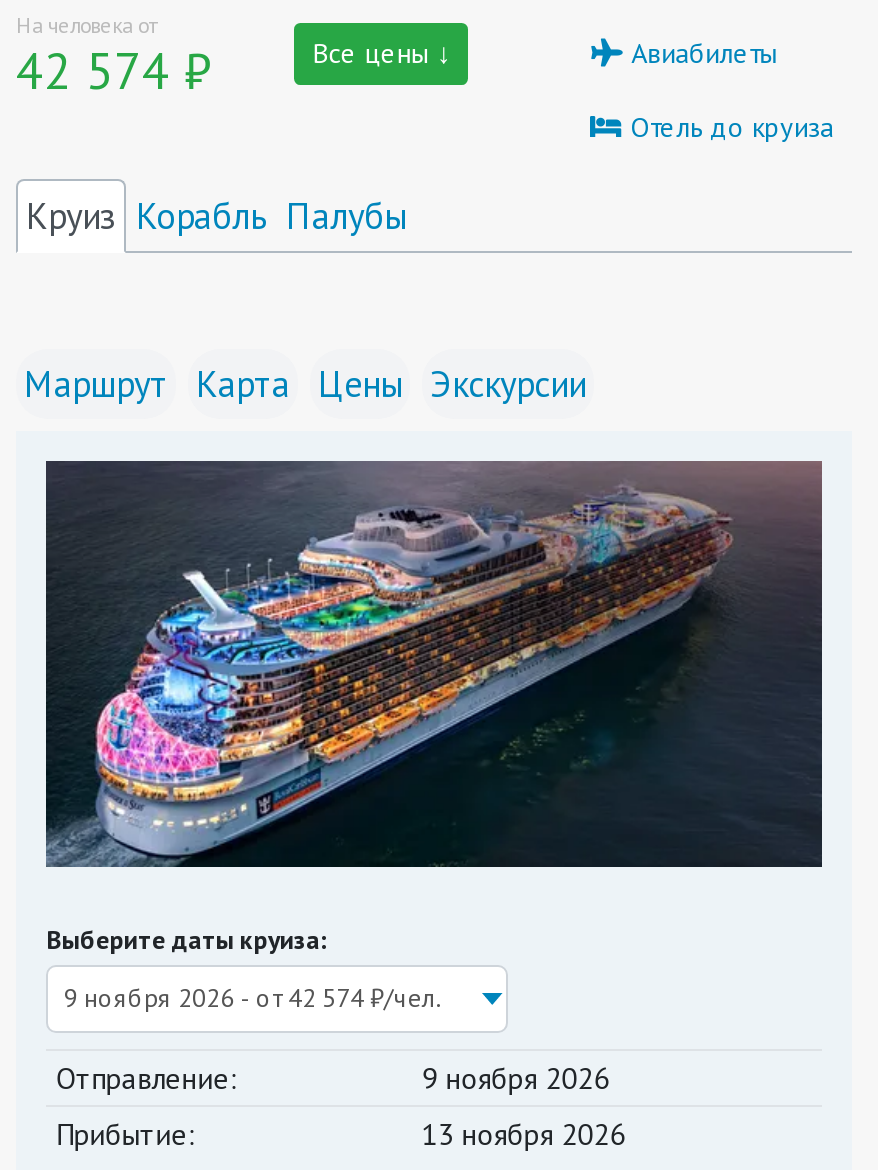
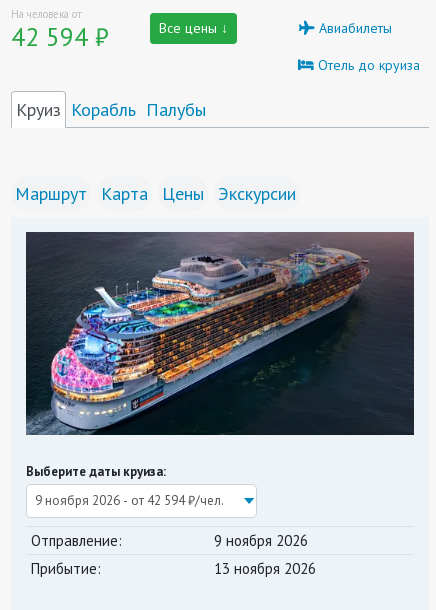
[16,39,212,103] 42 574 ₽ -> [11,21,109,53] 42 594 ₽

